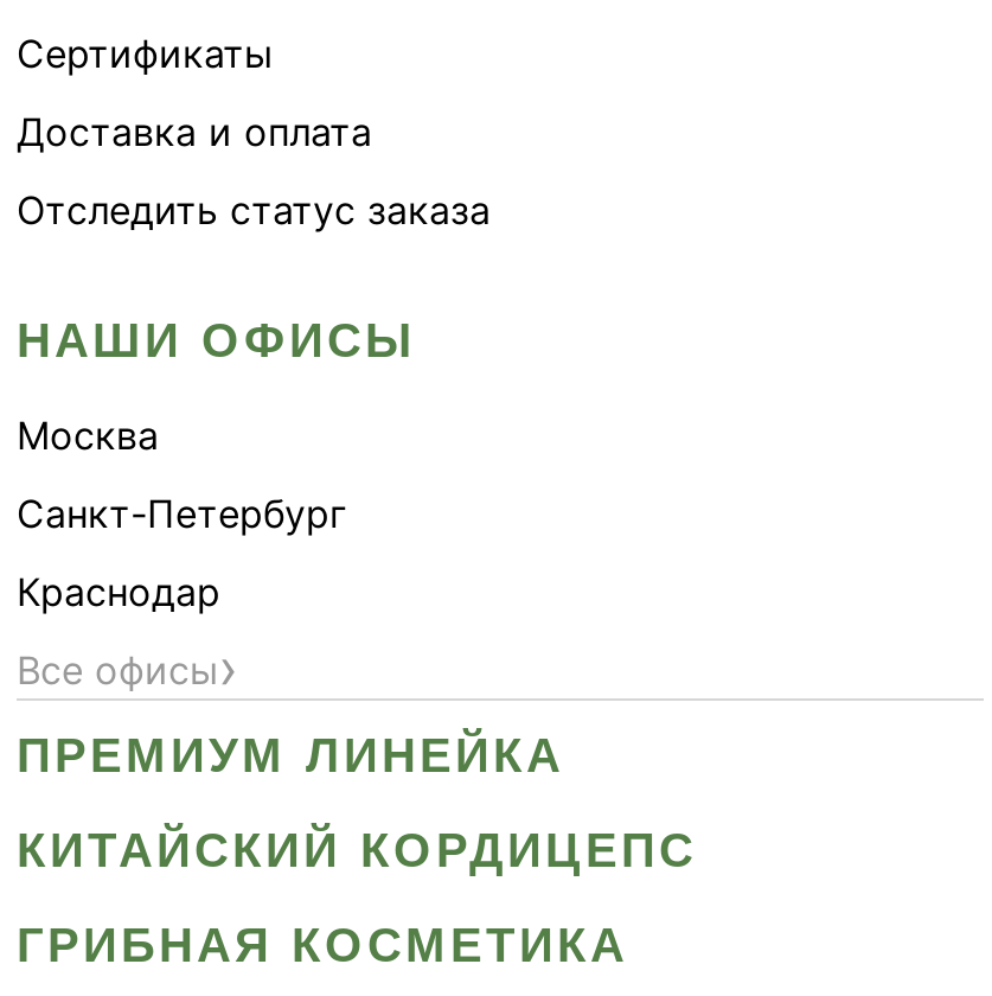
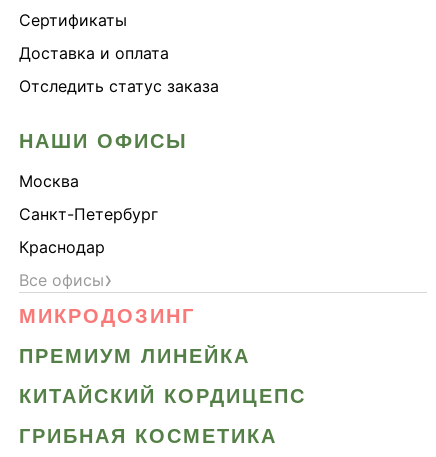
none -> [19,305,195,327] МИКРОДОЗИНГ

